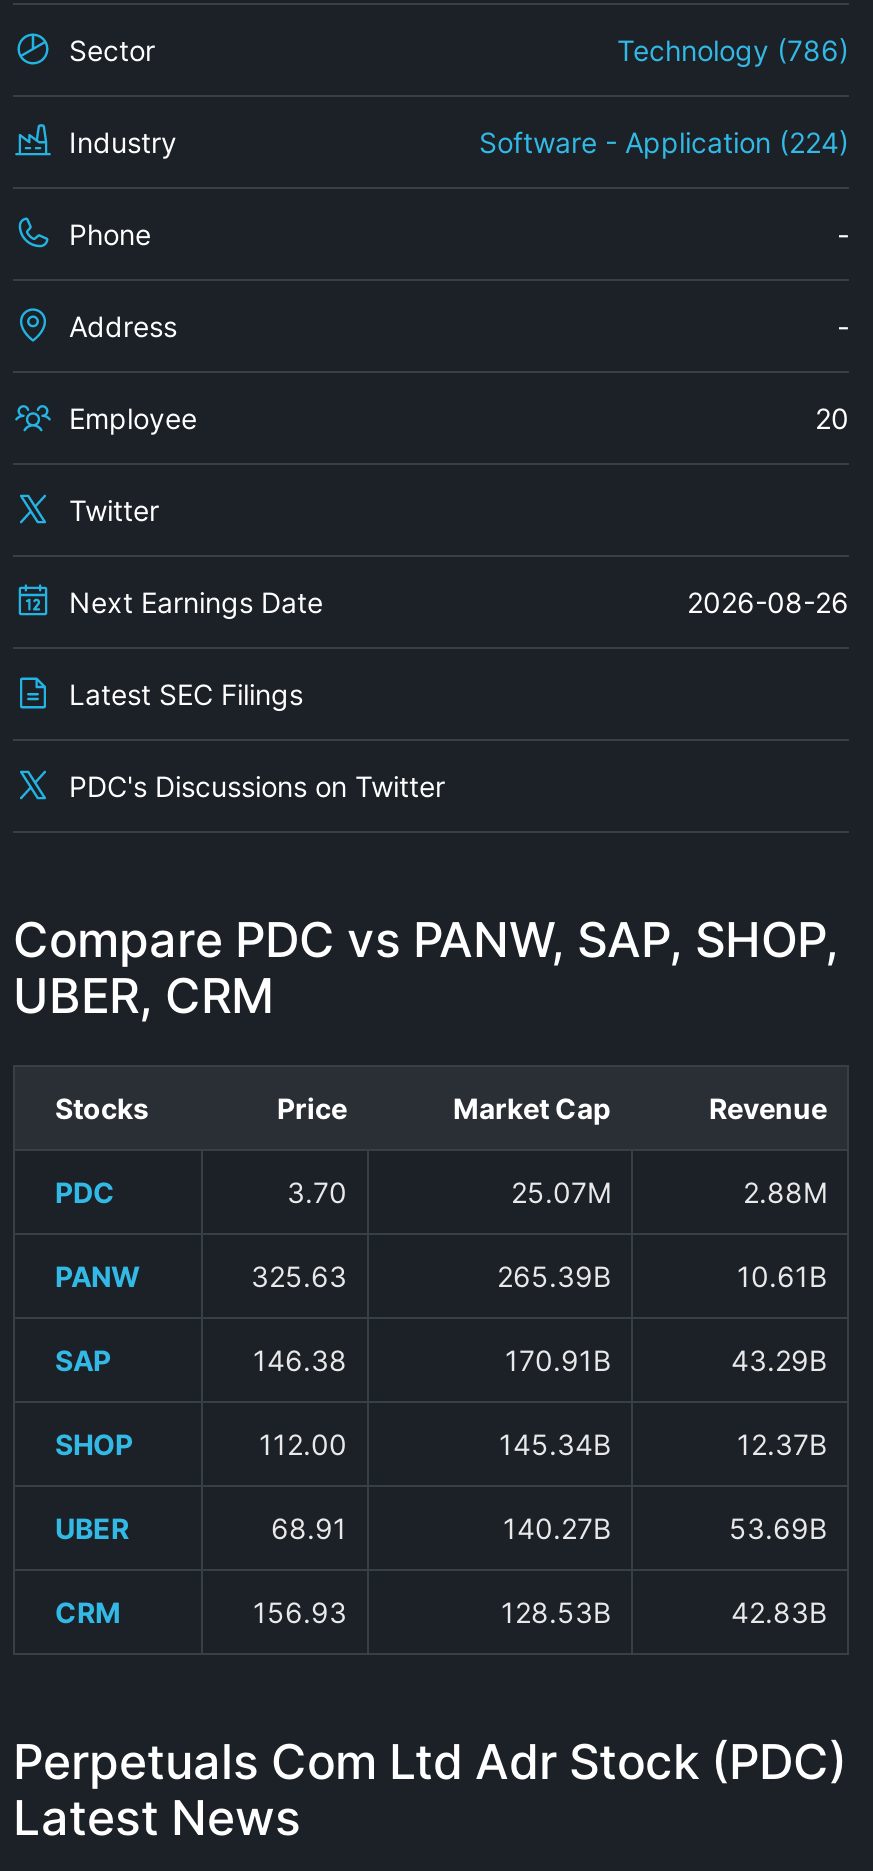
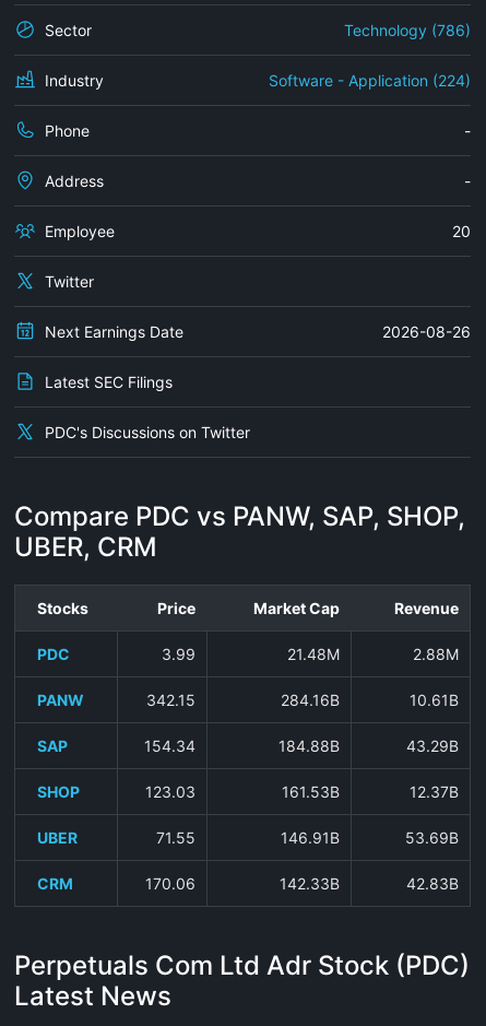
[287,1174,611,1208] 3.70 | 25.07M -> [162,644,340,663] 3.99 | 21.48M
[251,1258,611,1292] 325.63 | 265.39B -> [146,690,340,709] 342.15 | 284.16B
[253,1342,611,1376] 146.38 | 170.91B -> [144,736,340,754] 154.34 | 184.88B
[259,1426,611,1460] 112.00 | 145.34B -> [145,782,340,800] 123.03 | 161.53B
[271,1510,611,1544] 68.91 | 140.27B -> [156,828,340,846] 71.55 | 146.91B
[253,1594,611,1628] 156.93 | 128.53B -> [145,874,340,892] 170.06 | 142.33B

